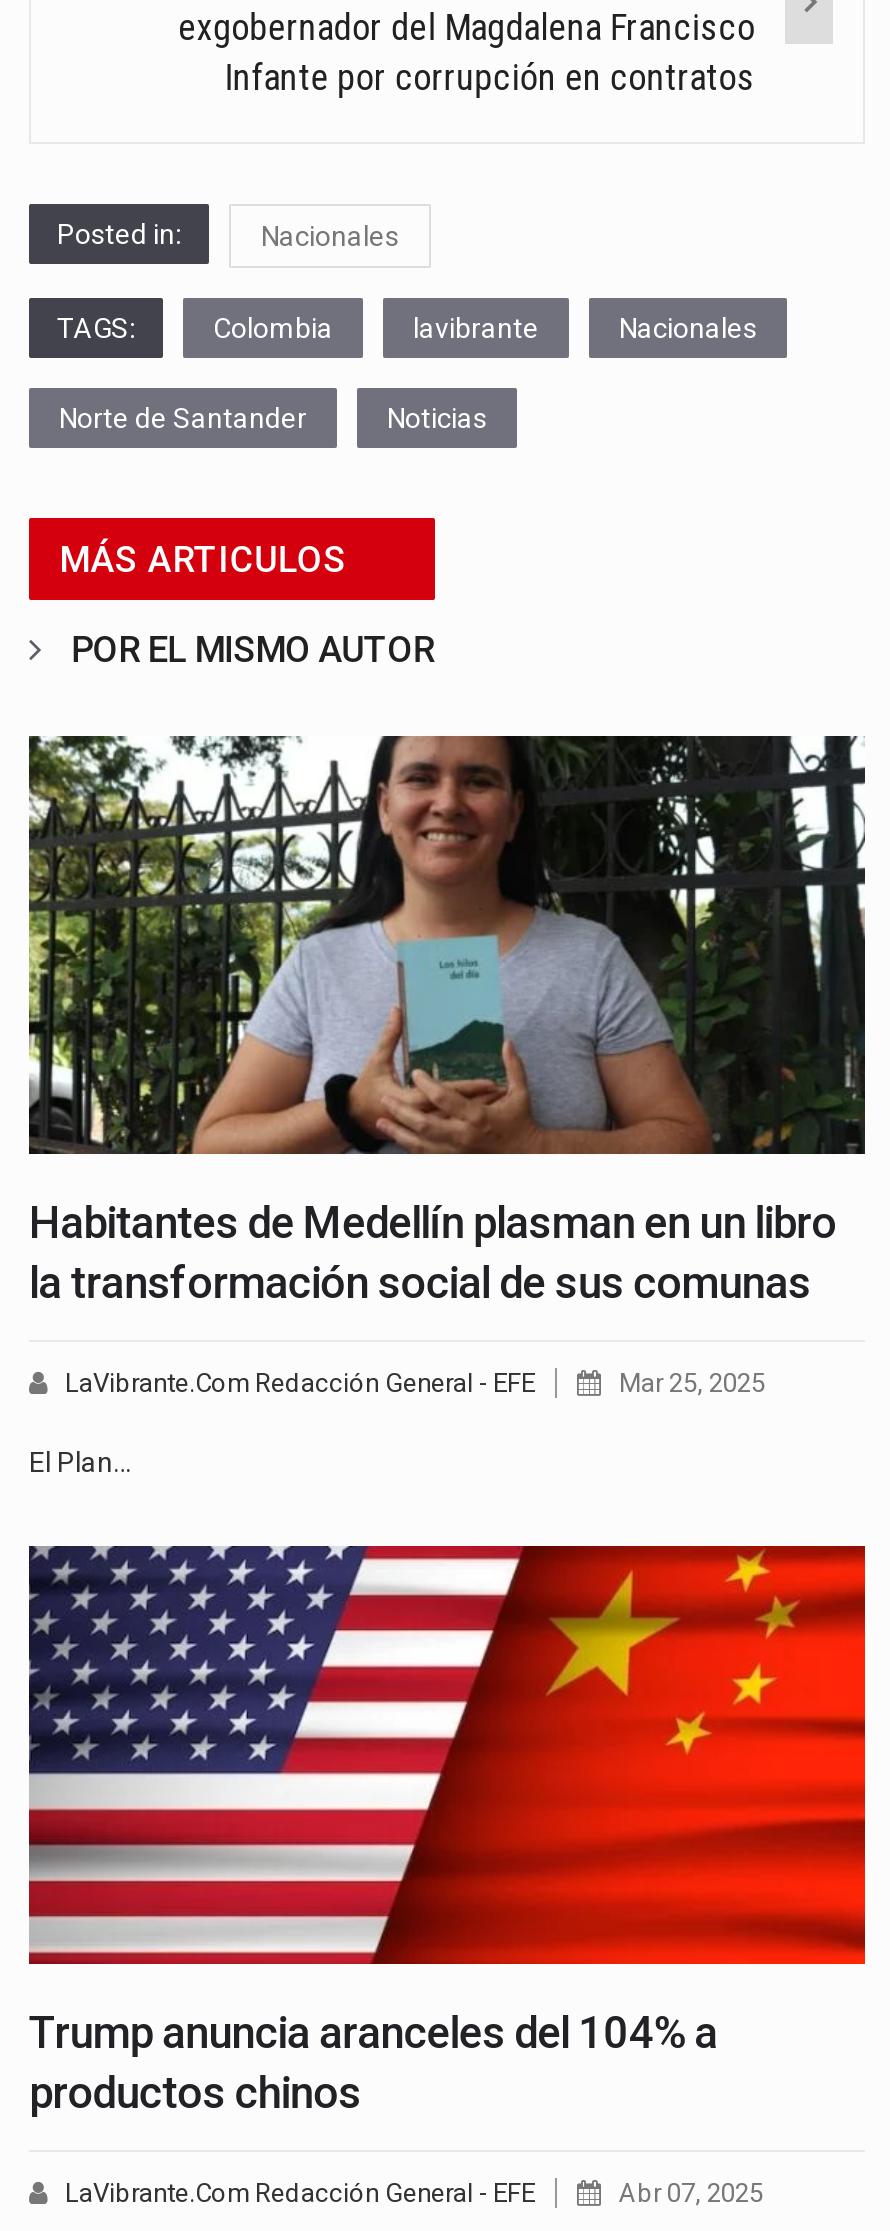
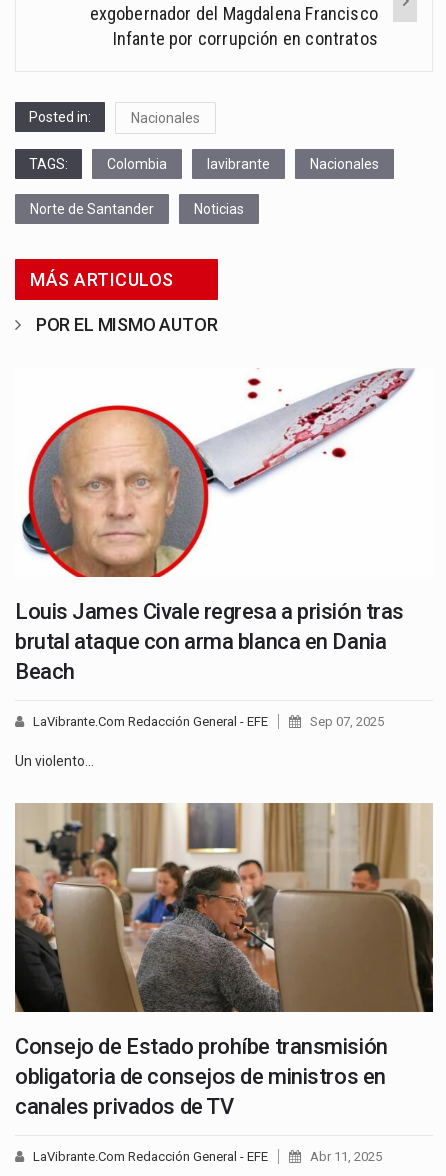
[27,734,867,1308] [image] | Habitantes de Medellín plasman en un libro | la transformación social de sus comunas -> [15,368,433,684] [image] | Louis James Civale regresa a prisión tras | brutal ataque con arma blanca en Dania | Beach
[619,1368,765,1398] Mar 25, 2025 -> [310,714,384,729] Sep 07, 2025
[29,1446,131,1478] El Plan… -> [15,753,94,769] Un violento…
[27,1544,867,2118] [image] | Trump anuncia aranceles del 104% a | productos chinos -> [14,802,434,1119] [image] | Consejo de Estado prohíbe transmisión | obligatoria de consejos de ministros en | canales privados de TV
[619,2178,763,2208] Abr 07, 2025 -> [310,1149,382,1164] Abr 11, 2025

